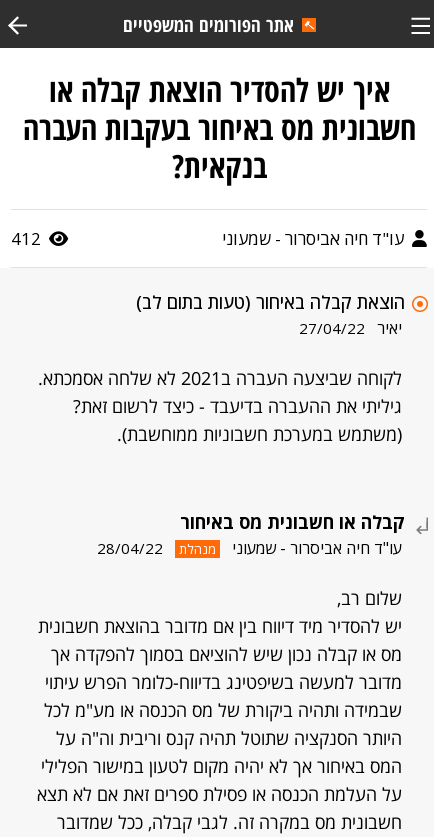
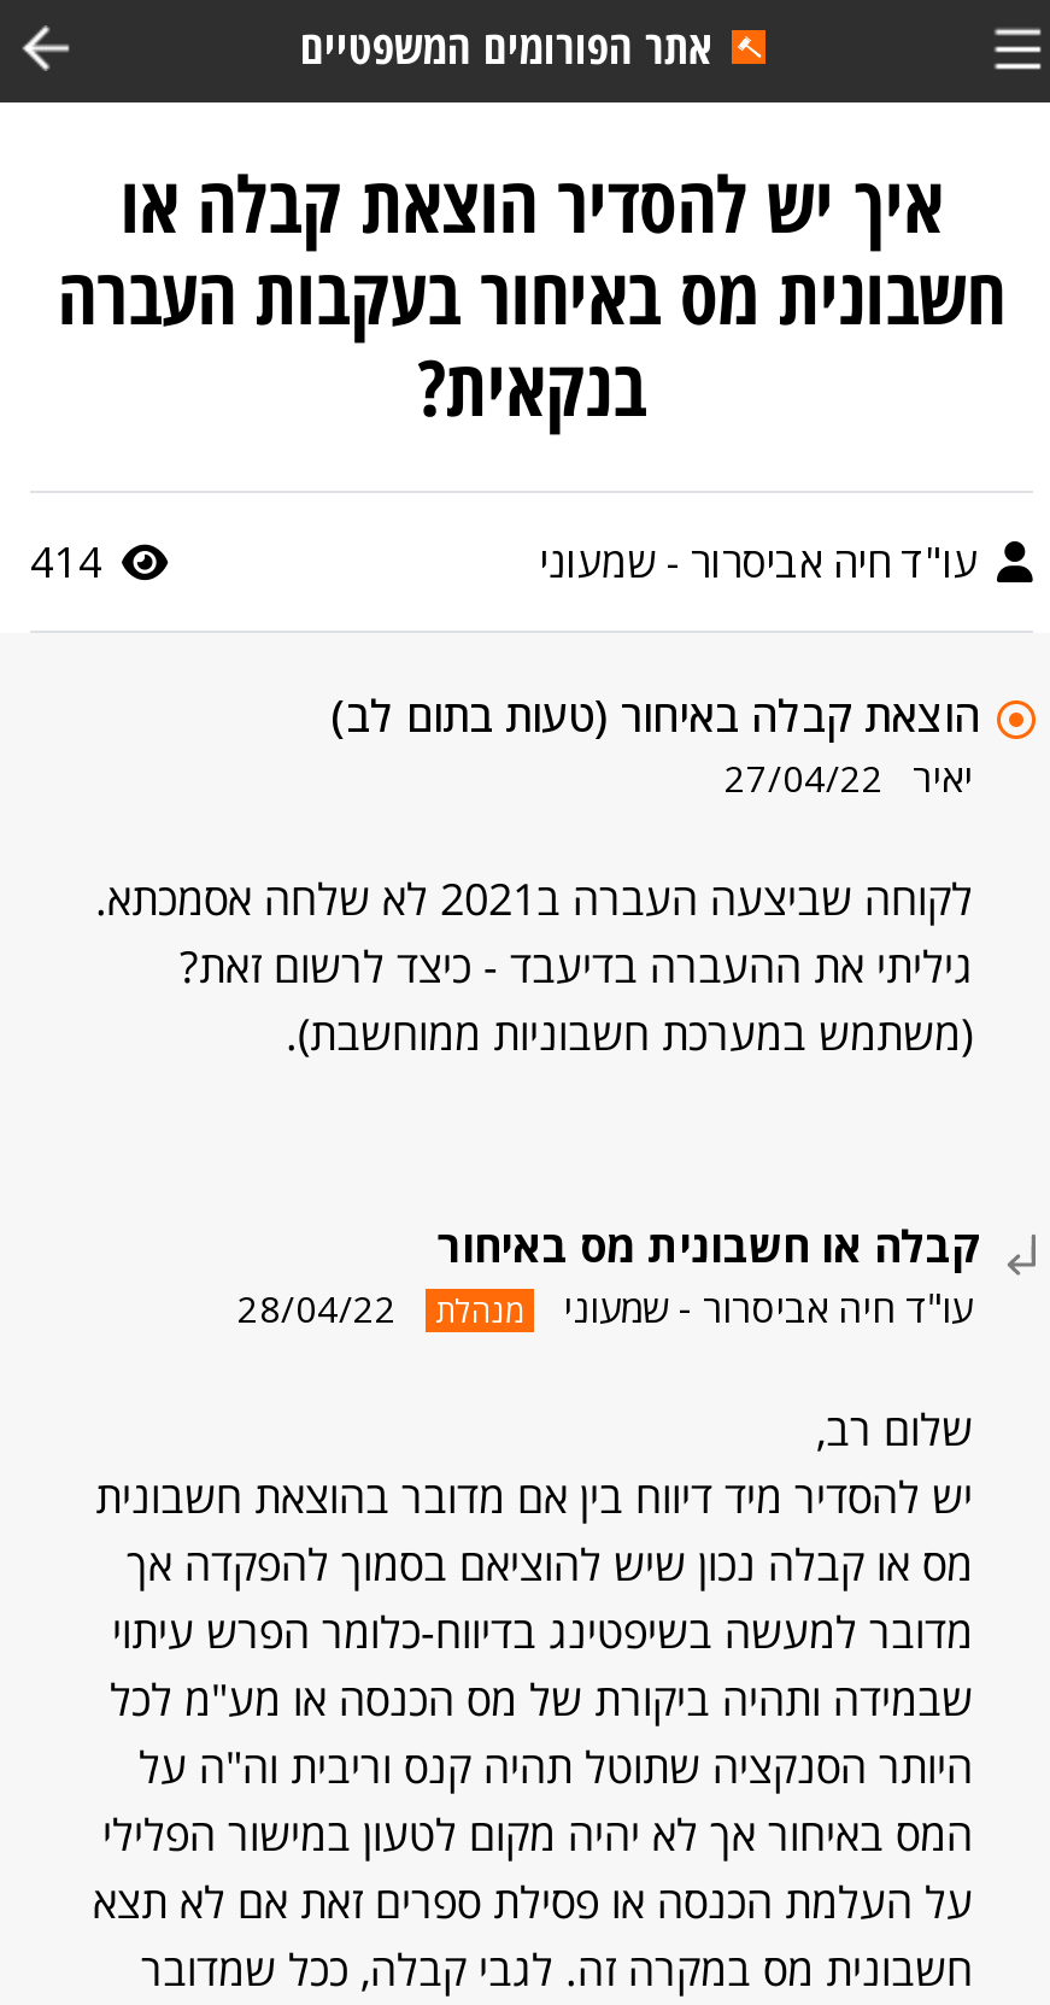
[11,227,41,250] 412 -> [30,534,102,590] 414

